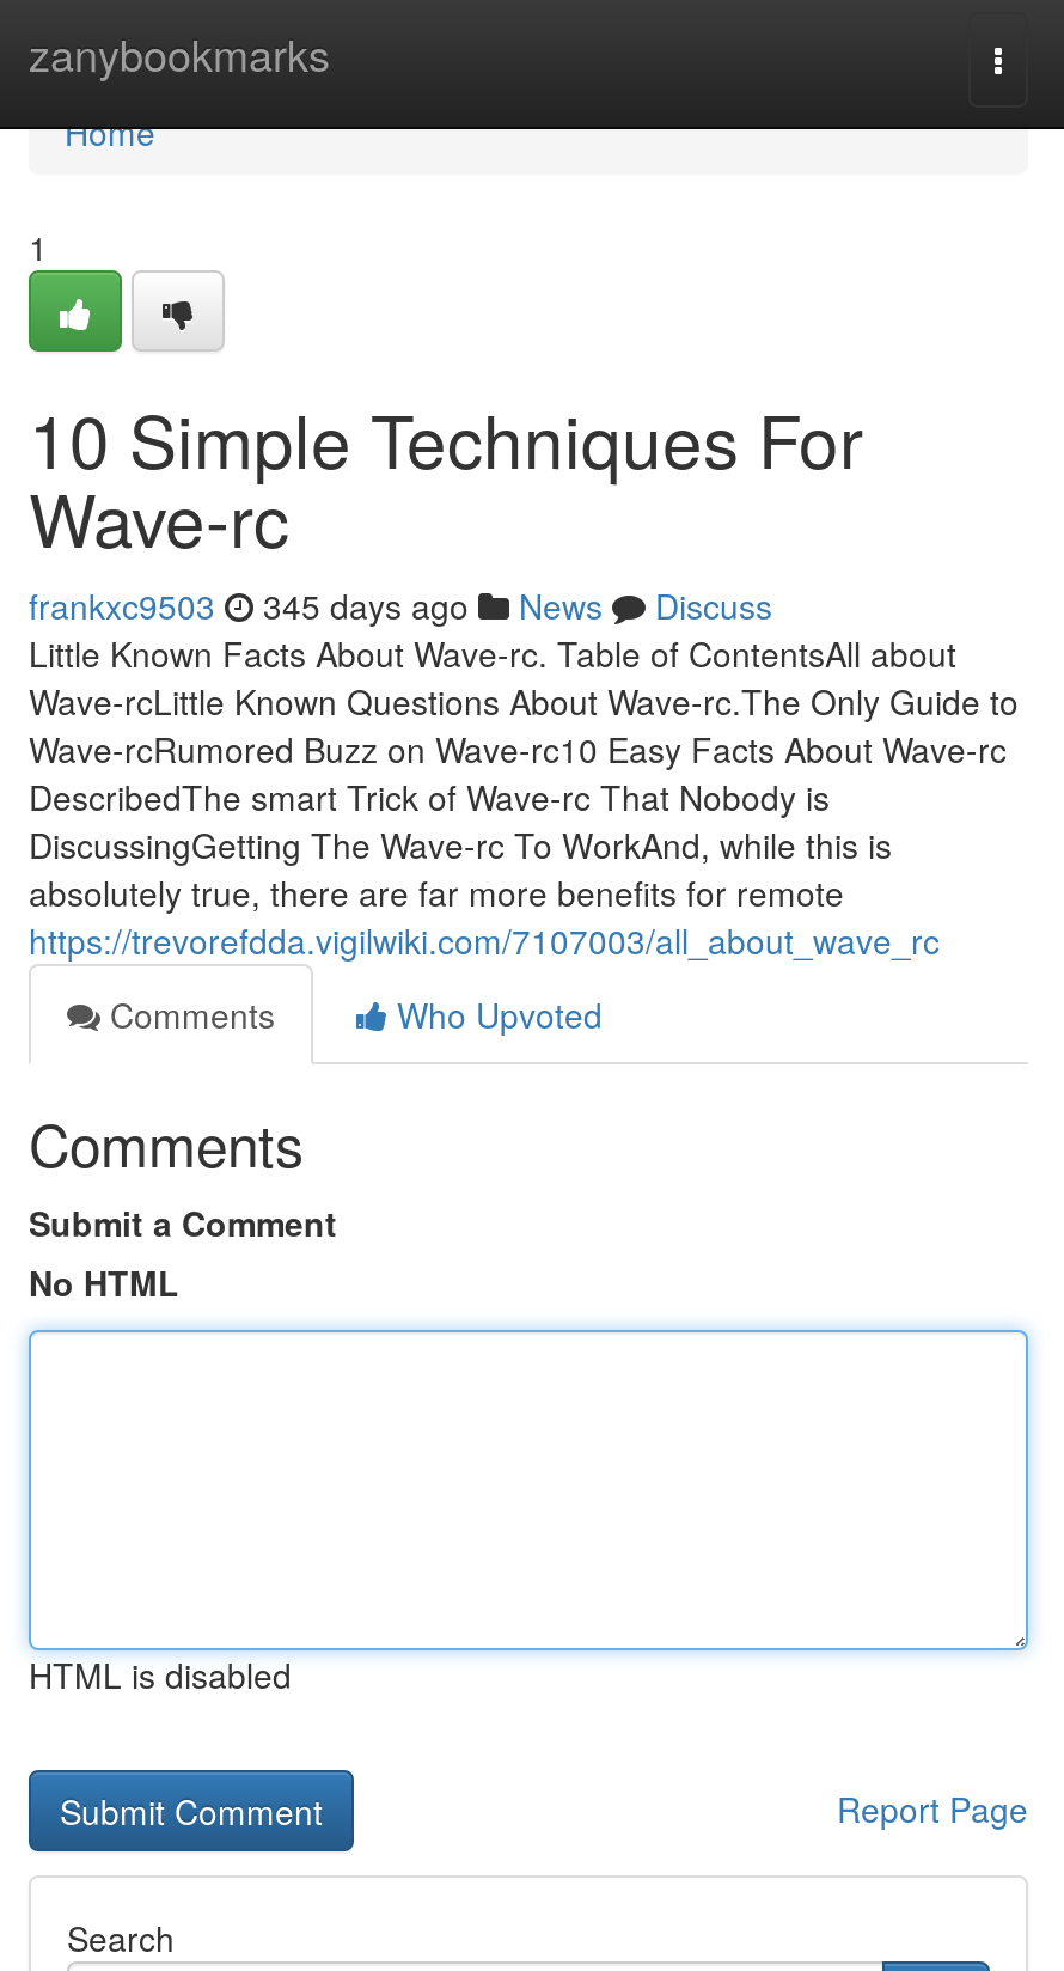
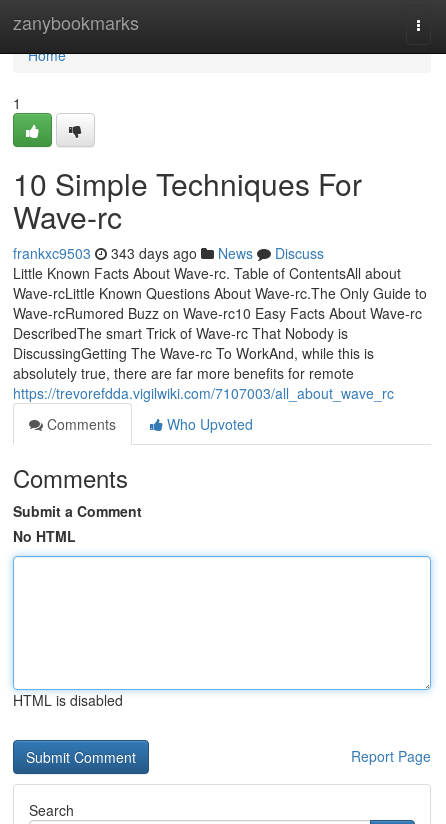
[29,581,772,629] frankxc9503 345 days ago News Discuss -> [13,243,324,263] frankxc9503 343 days ago News Discuss

